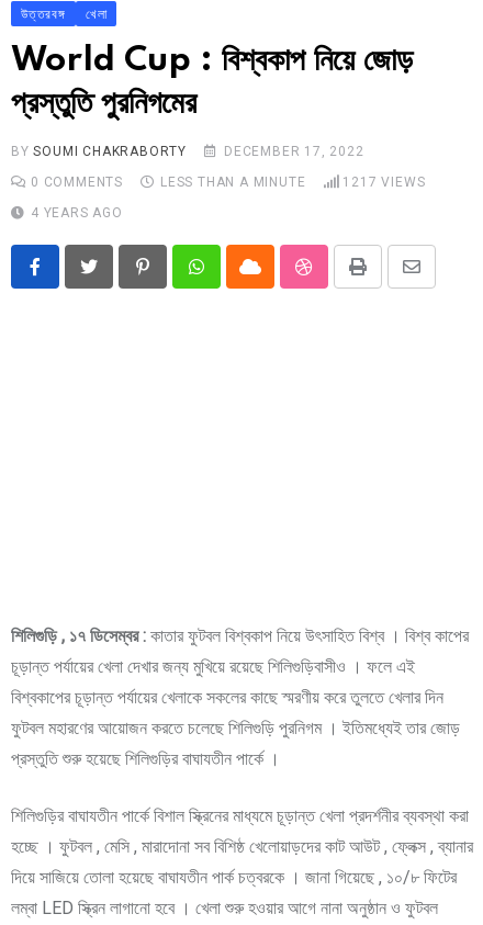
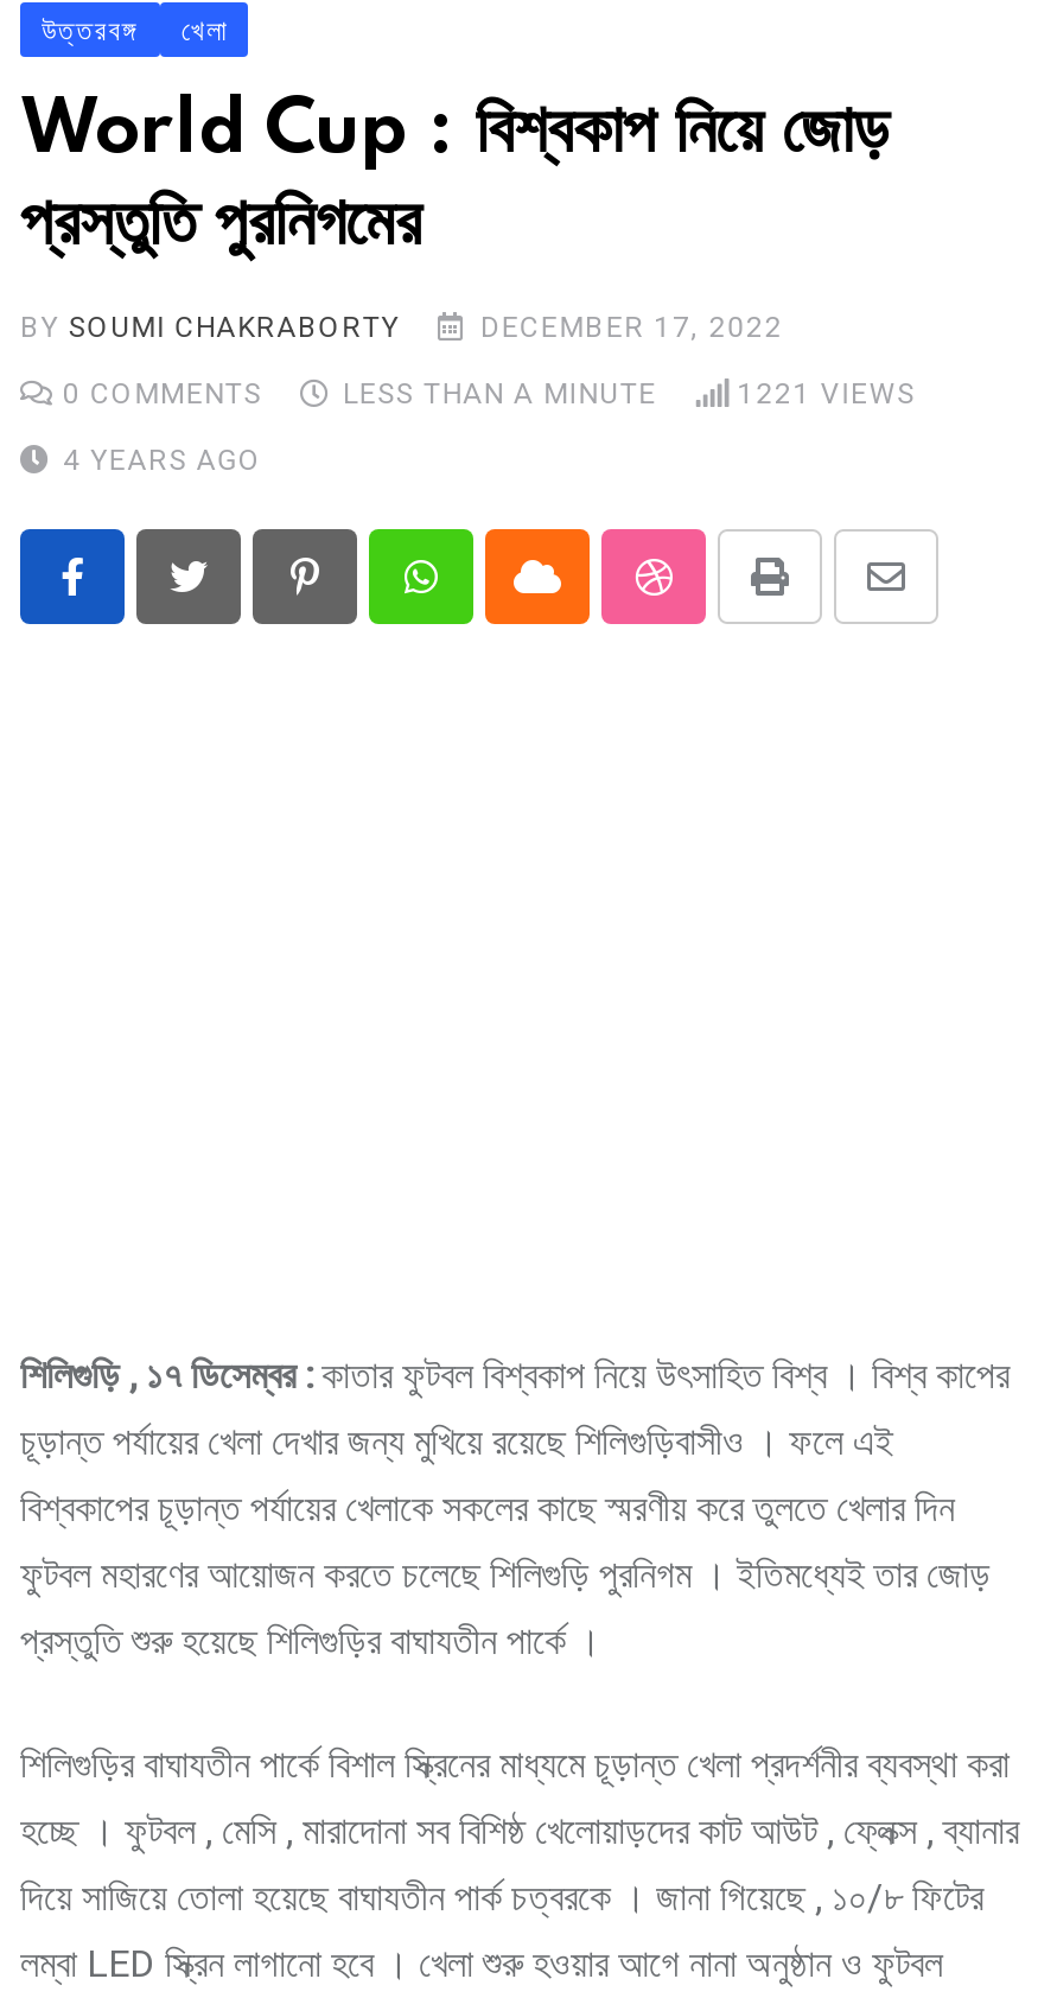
[343,174,425,190] 1217 VIEWS -> [738,377,916,411] 1221 VIEWS

